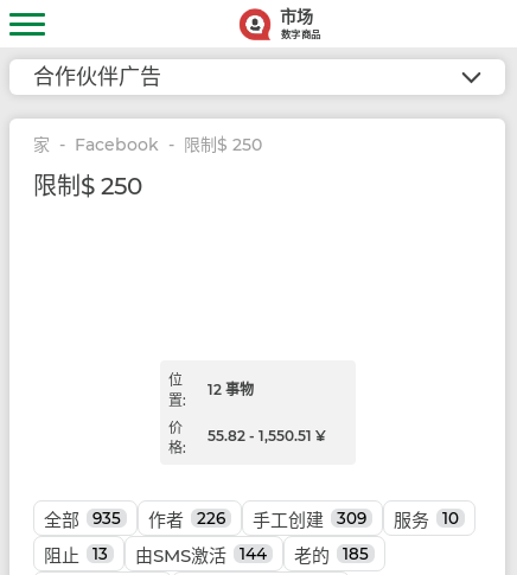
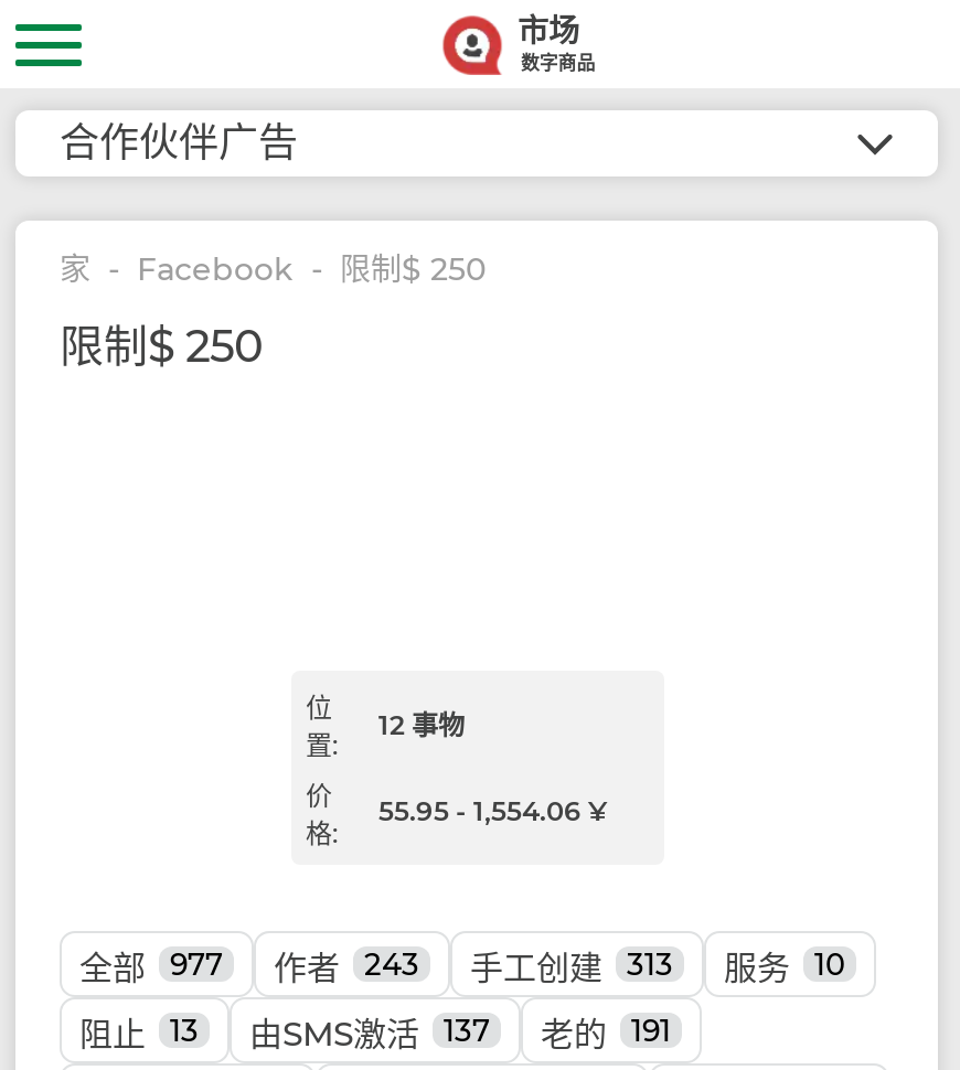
[168,419,325,445] 价 55.82 - 1,550.51 ¥ -> [306,780,608,828] 价 55.95 - 1,554.06 ¥
[92,509,121,528] 935 -> [170,947,223,983] 977
[197,509,225,528] 226 -> [364,947,419,983] 243
[337,509,366,528] 309 -> [627,947,673,983] 313
[240,545,267,564] 144 -> [444,1014,490,1049] 137
[343,545,369,564] 185 -> [631,1014,671,1049] 191

